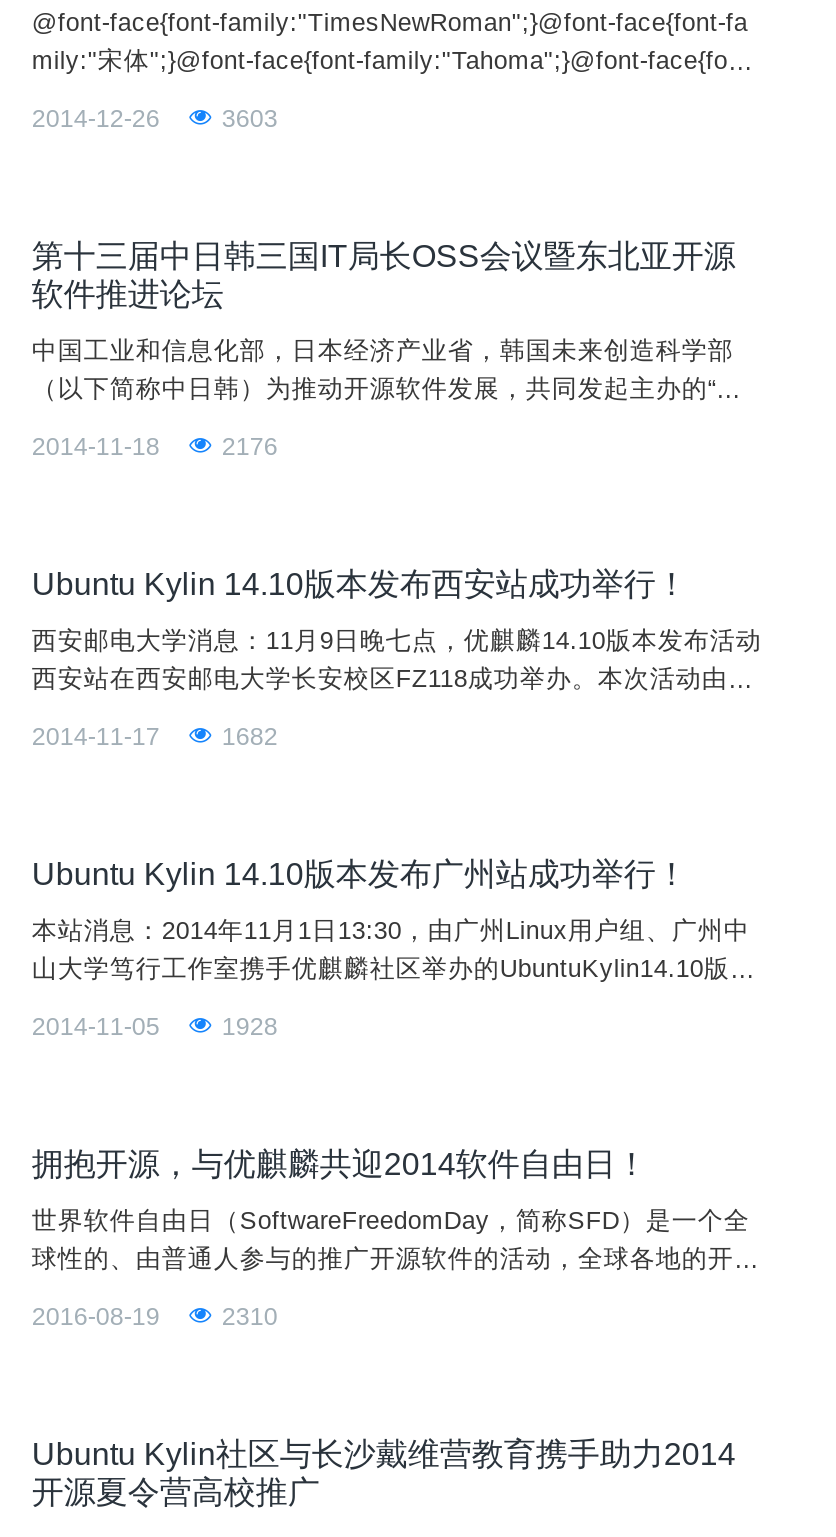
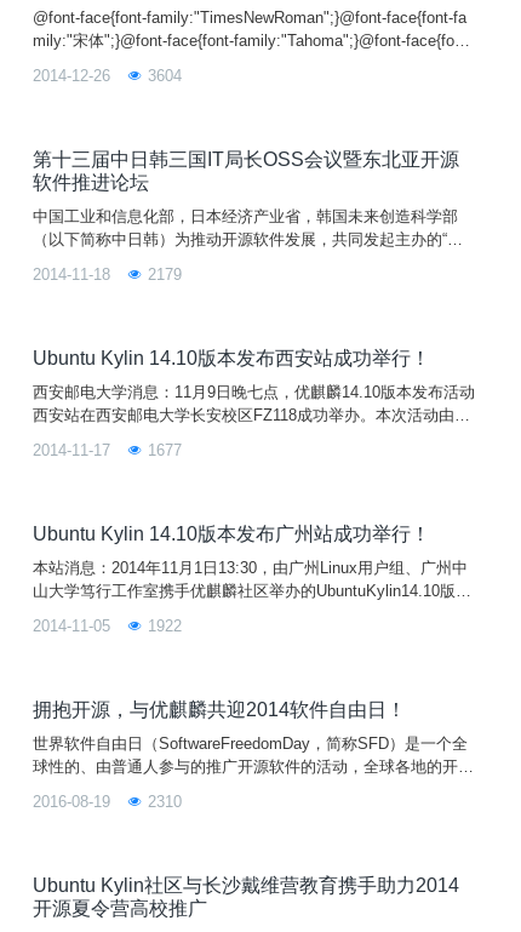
[222,106,278,134] 3603 -> [148,68,182,85] 3604
[222,434,278,462] 2176 -> [148,267,182,284] 2179
[222,724,278,752] 1682 -> [148,443,182,460] 1677
[222,1014,278,1042] 1928 -> [148,618,182,635] 1922

